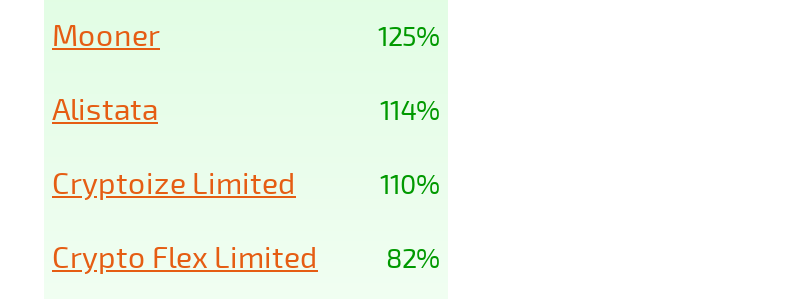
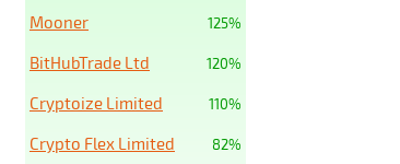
[52,90,440,126] 114% | Alistata -> [30,52,242,72] 120% | BitHubTrade Ltd

